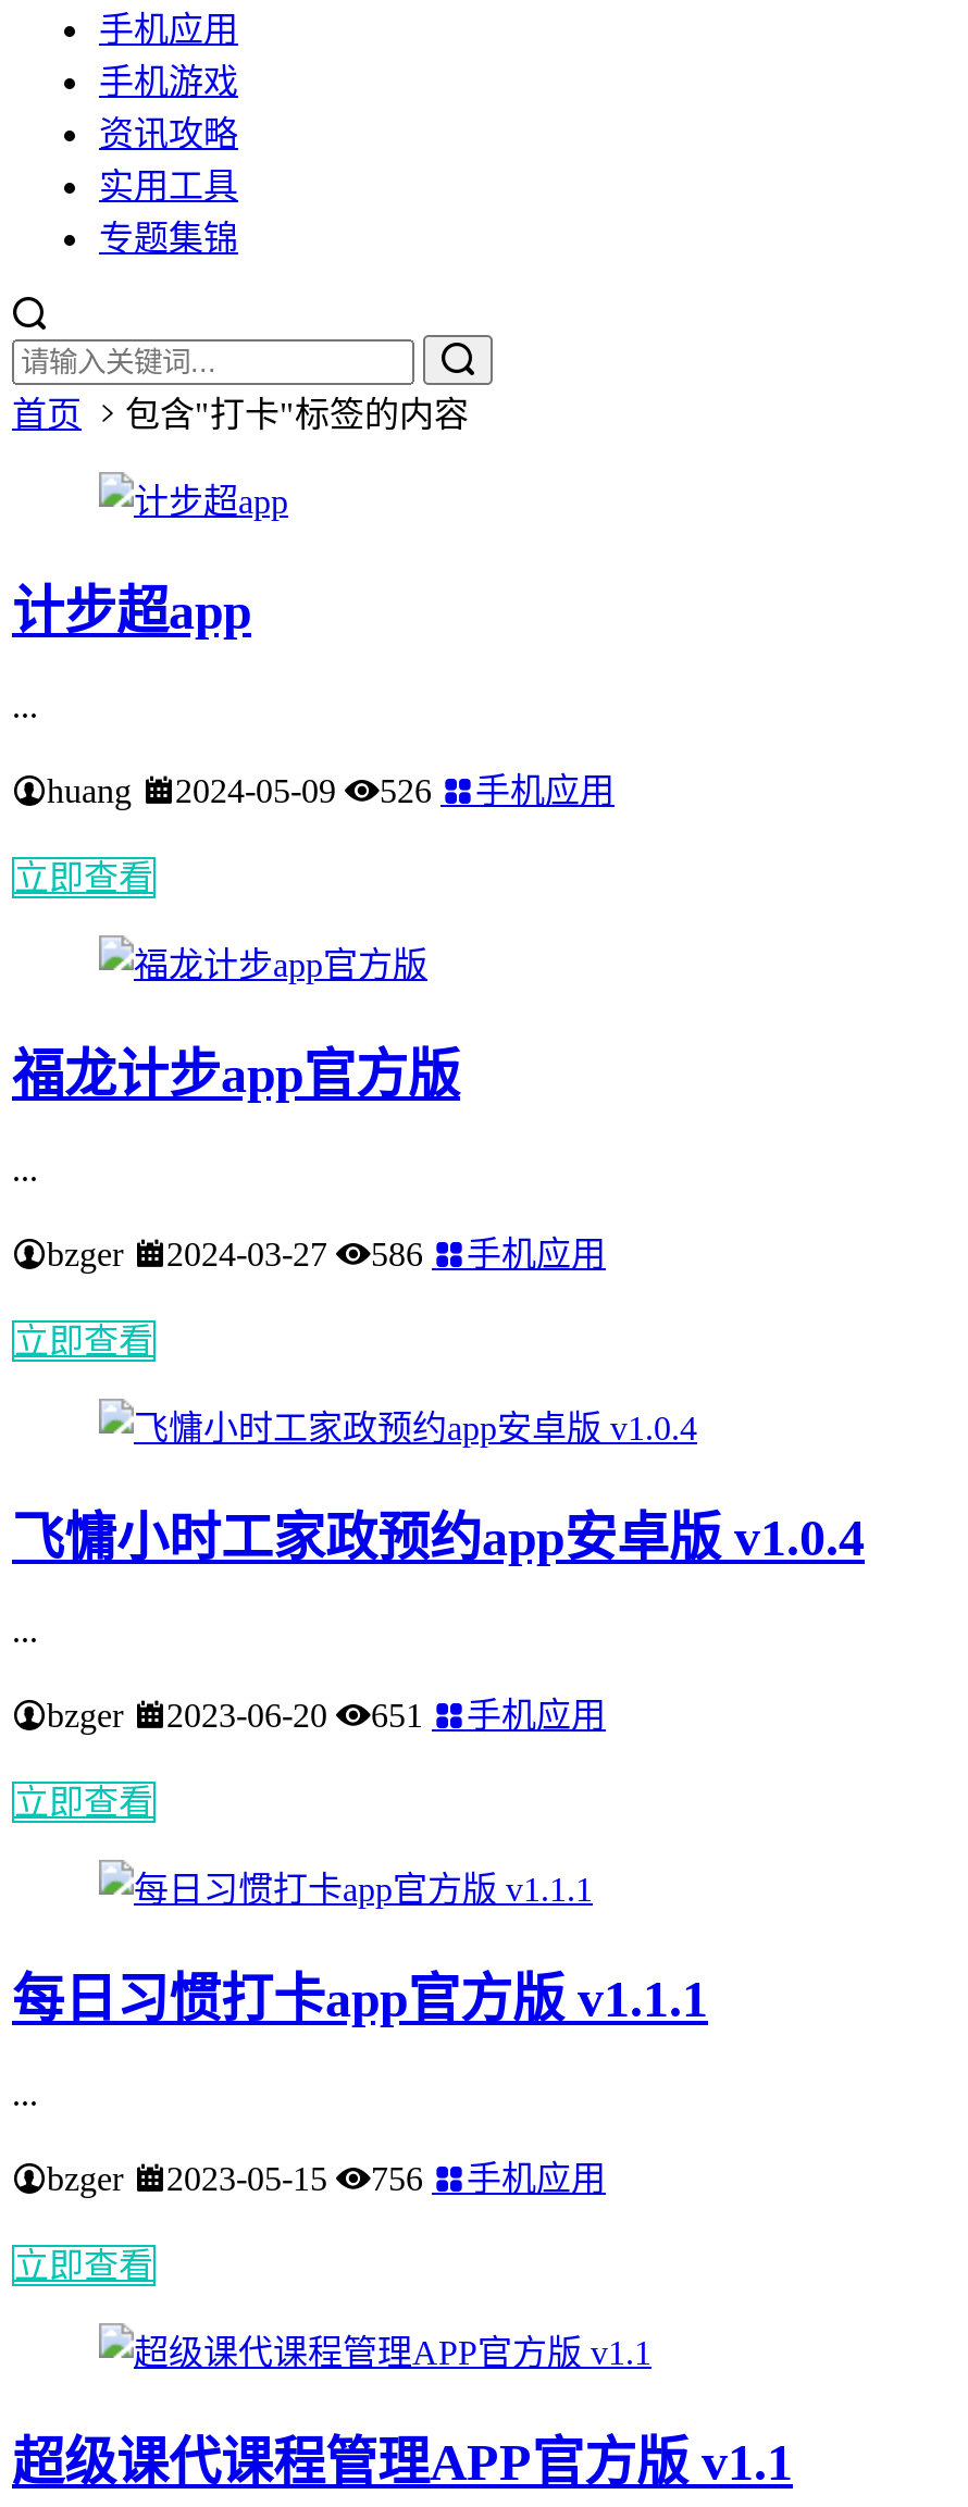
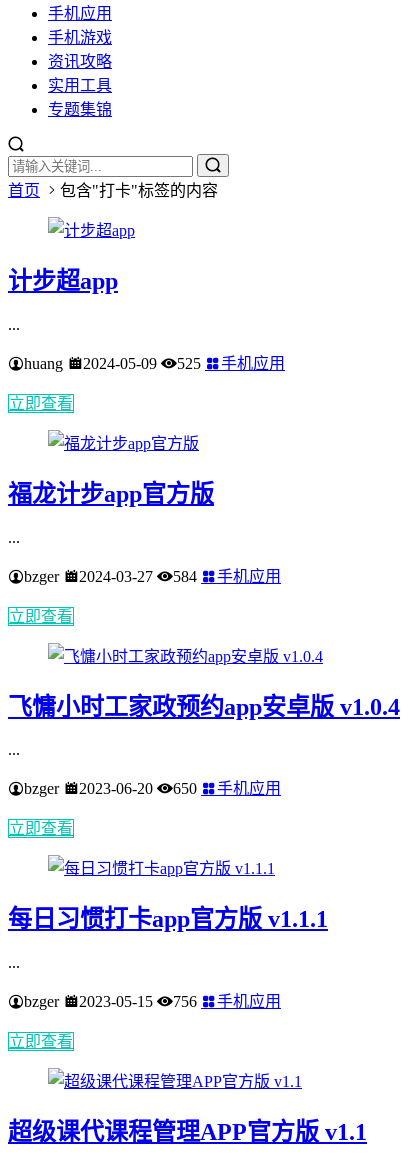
[47,772,615,809] huang 2024-05-09 526 手机应用 -> [24,355,285,372] huang 2024-05-09 525 手机应用
[47,1235,606,1272] bzger 2024-03-27 586 手机应用 -> [24,568,281,585] bzger 2024-03-27 584 手机应用
[47,1698,606,1735] bzger 2023-06-20 651 手机应用 -> [24,780,281,797] bzger 2023-06-20 650 手机应用

